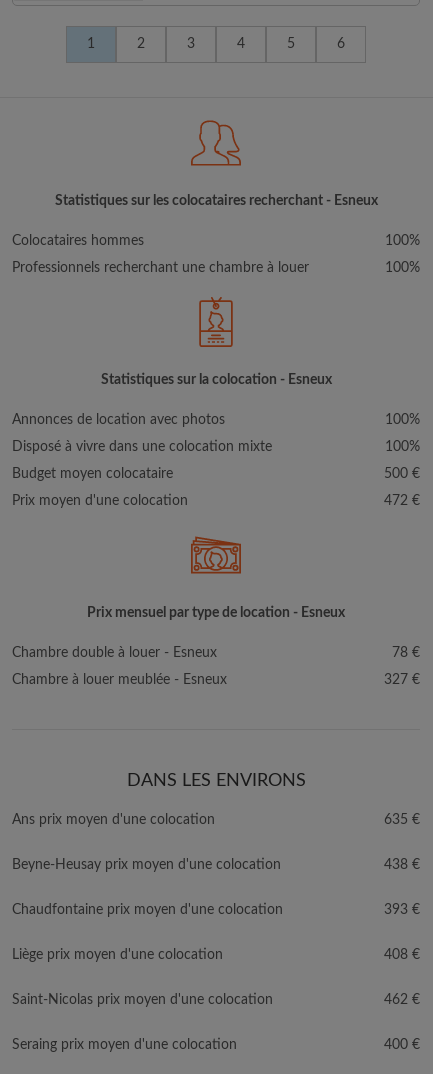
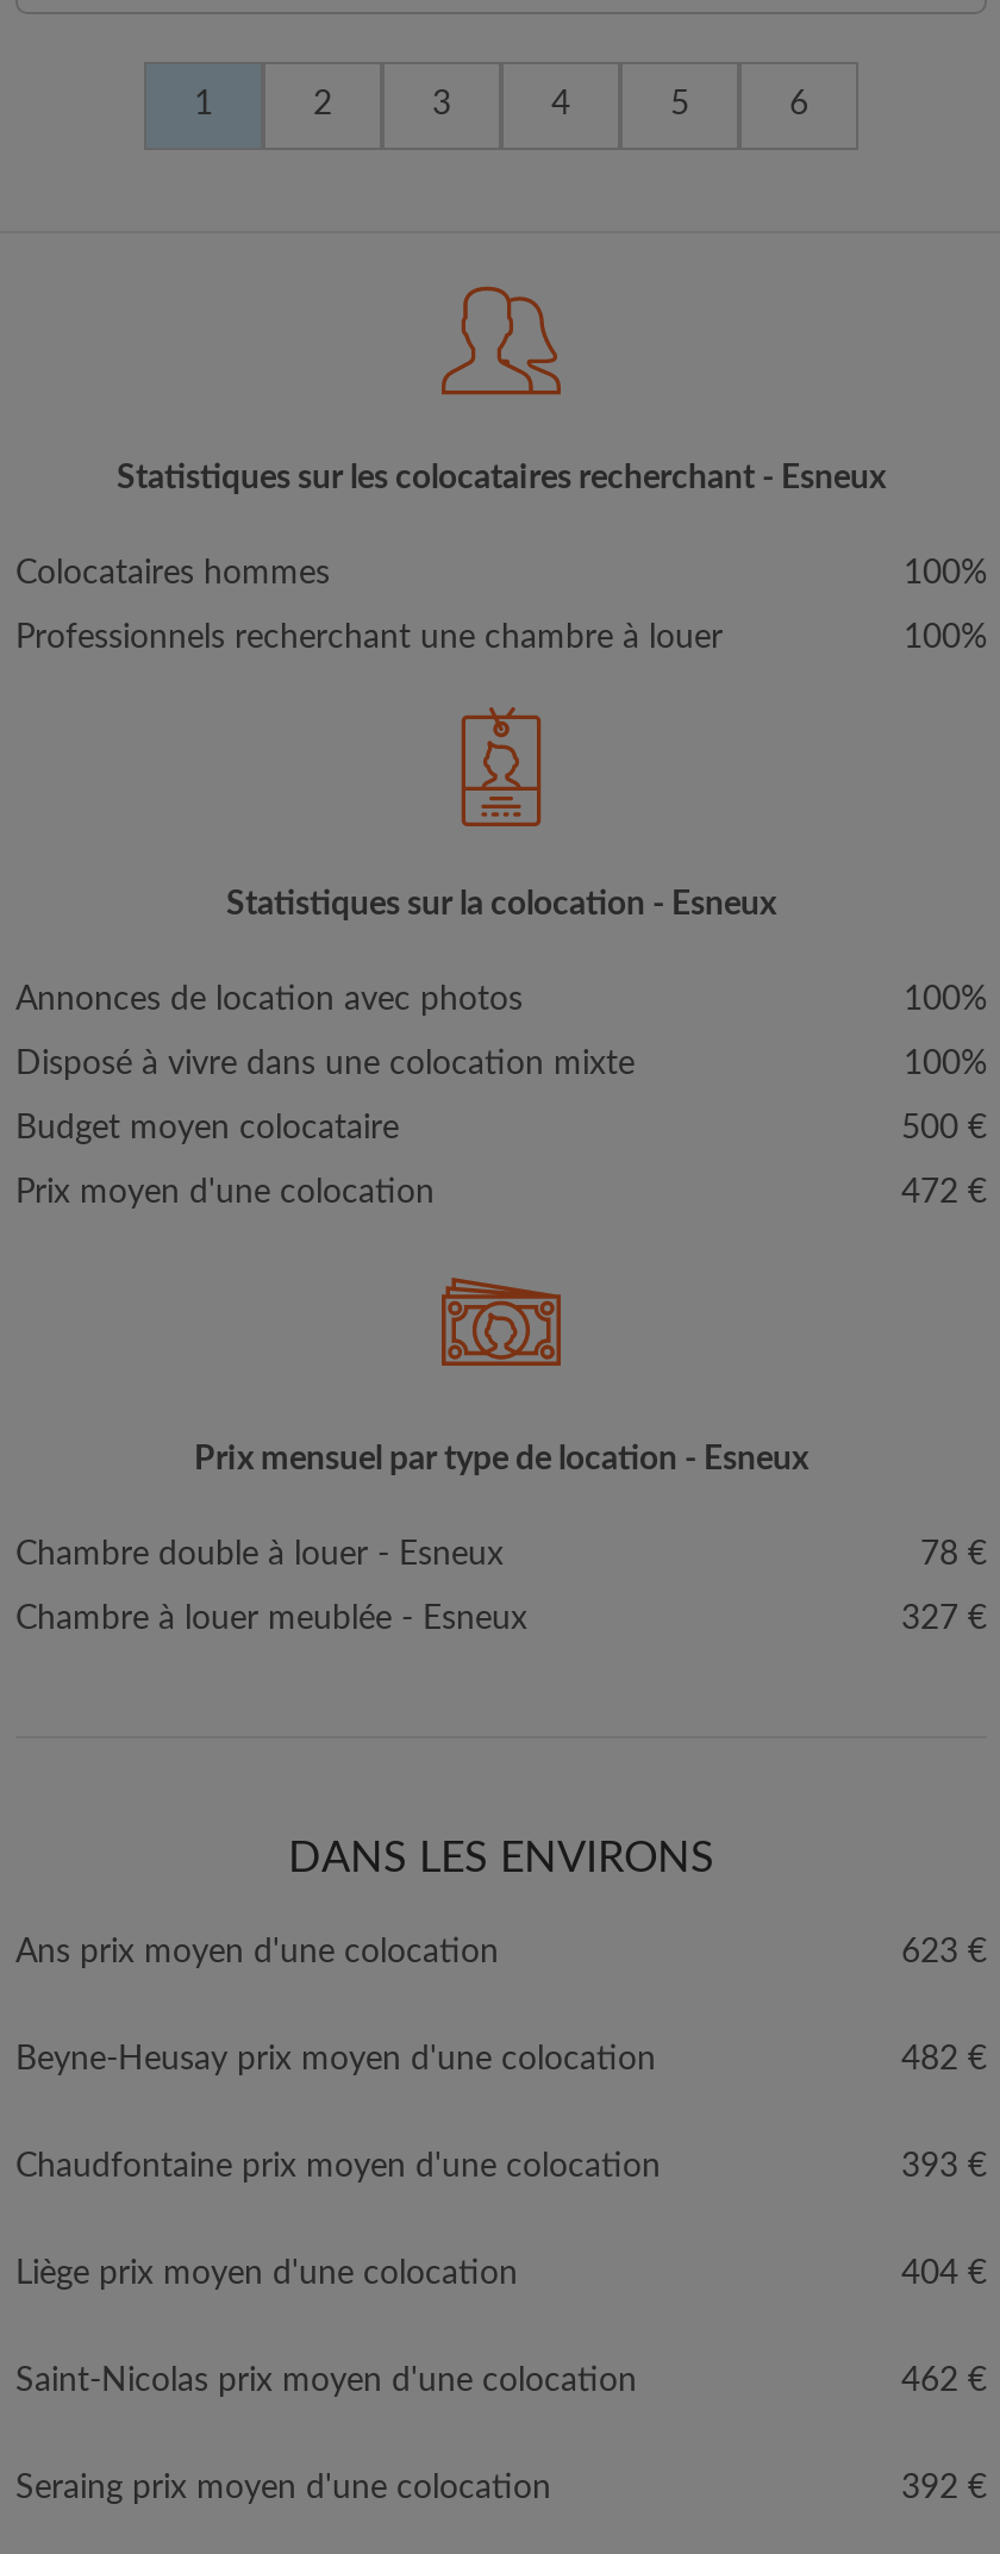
[384,813,420,827] 635 € -> [901,1936,987,1969] 623 €
[384,858,420,872] 438 € -> [901,2043,987,2077] 482 €
[384,948,420,962] 408 € -> [901,2258,987,2291] 404 €
[384,1038,420,1052] 400 € -> [901,2472,987,2505] 392 €

